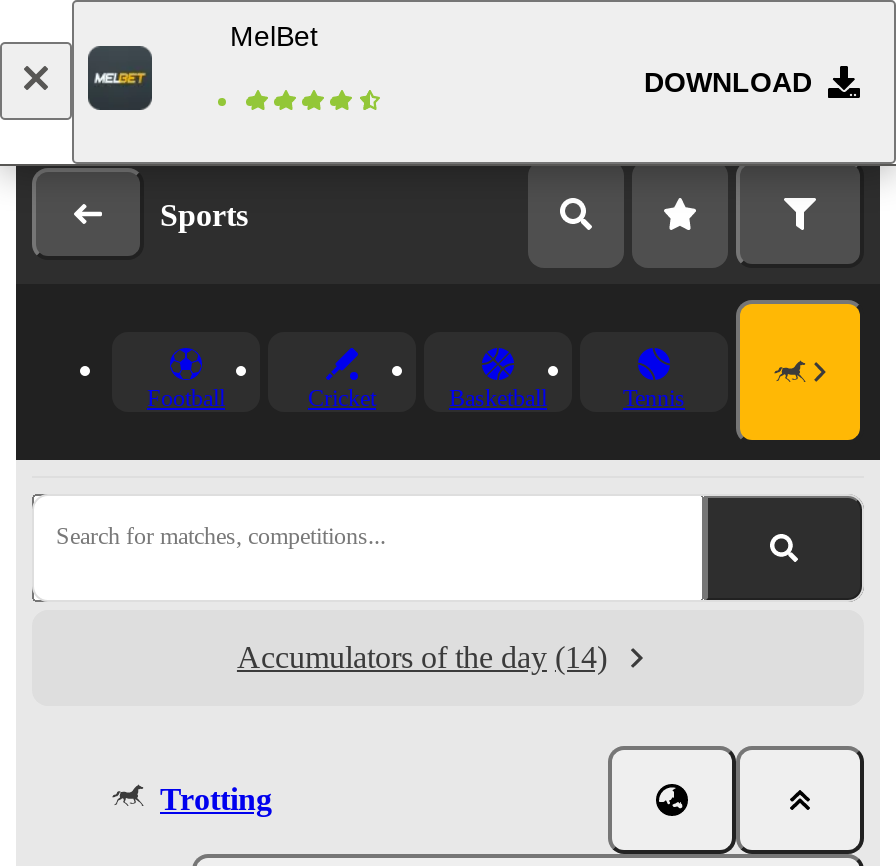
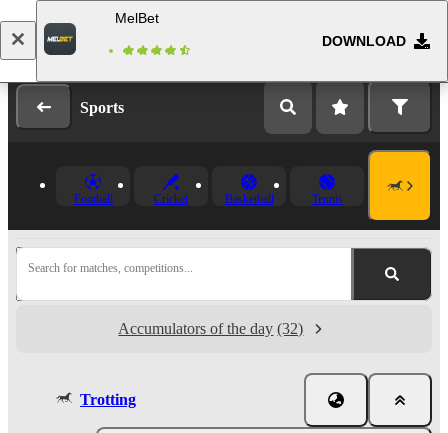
[237,640,607,674] Accumulators of the day (14) -> [118,320,303,337] Accumulators of the day (32)

